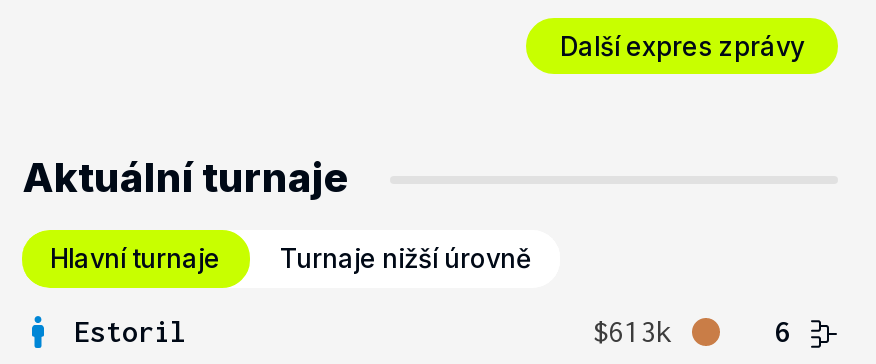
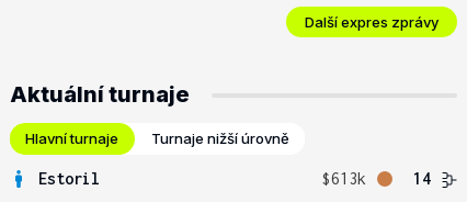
[774,314,790,348] 6 -> [413,169,431,188] 14

